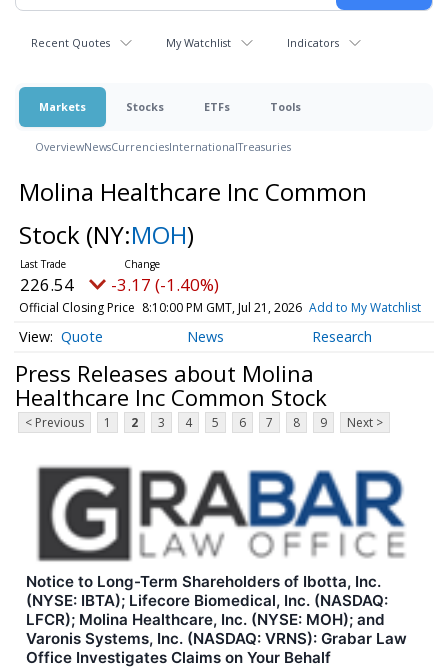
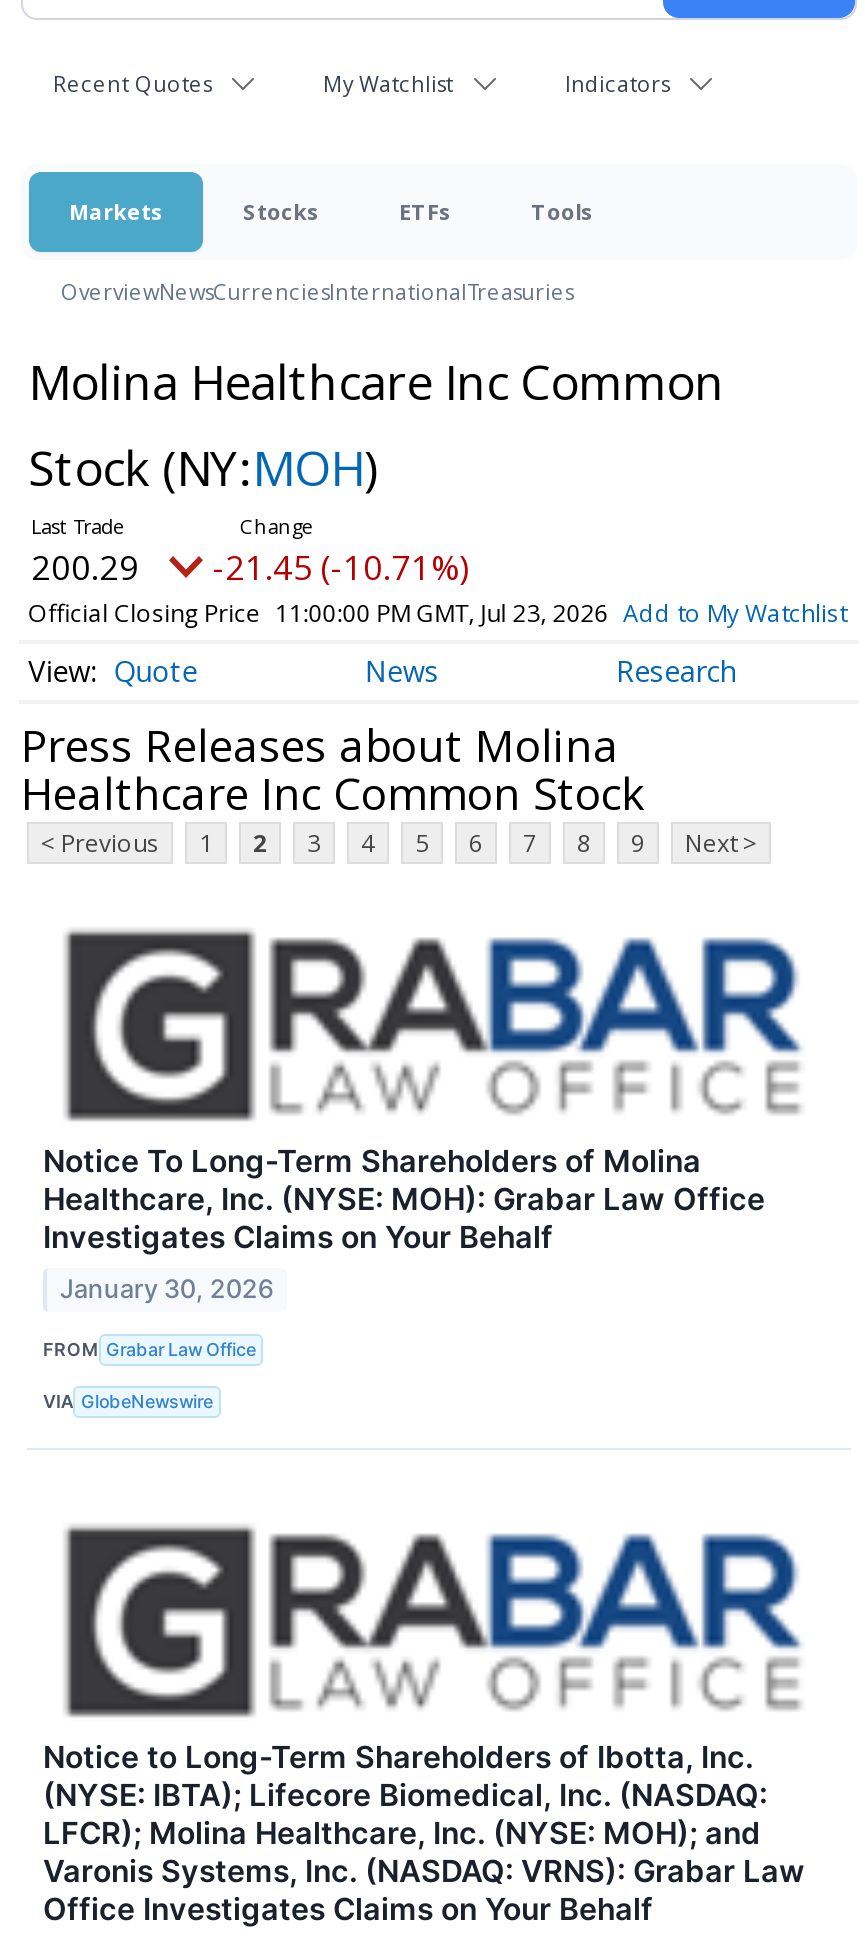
[20,273,74,296] 226.54 -> [31,544,139,590] 200.29
[111,273,219,296] -3.17 (-1.40%) -> [213,544,469,590] -21.45 (-10.71%)
[19,299,421,316] Official Closing Price 8:10:00 PM GMT, Jul 21, 2026 Add to My Watchlist -> [28,596,847,630] Official Closing Price 11:00:00 PM GMT, Jul 23, 2026 Add to My Watchlist
none -> [43,1143,765,1411] Notice To Long-Term Shareholders of Molina | Healthcare, Inc. (NYSE: MOH): Grabar Law Office | Investigates Claims on Your Behalf | January 30, 2026 | FROM Grabar Law Office | VIA GlobeNewswire

